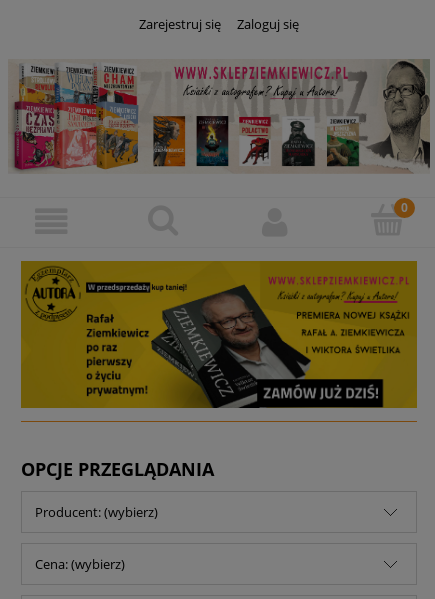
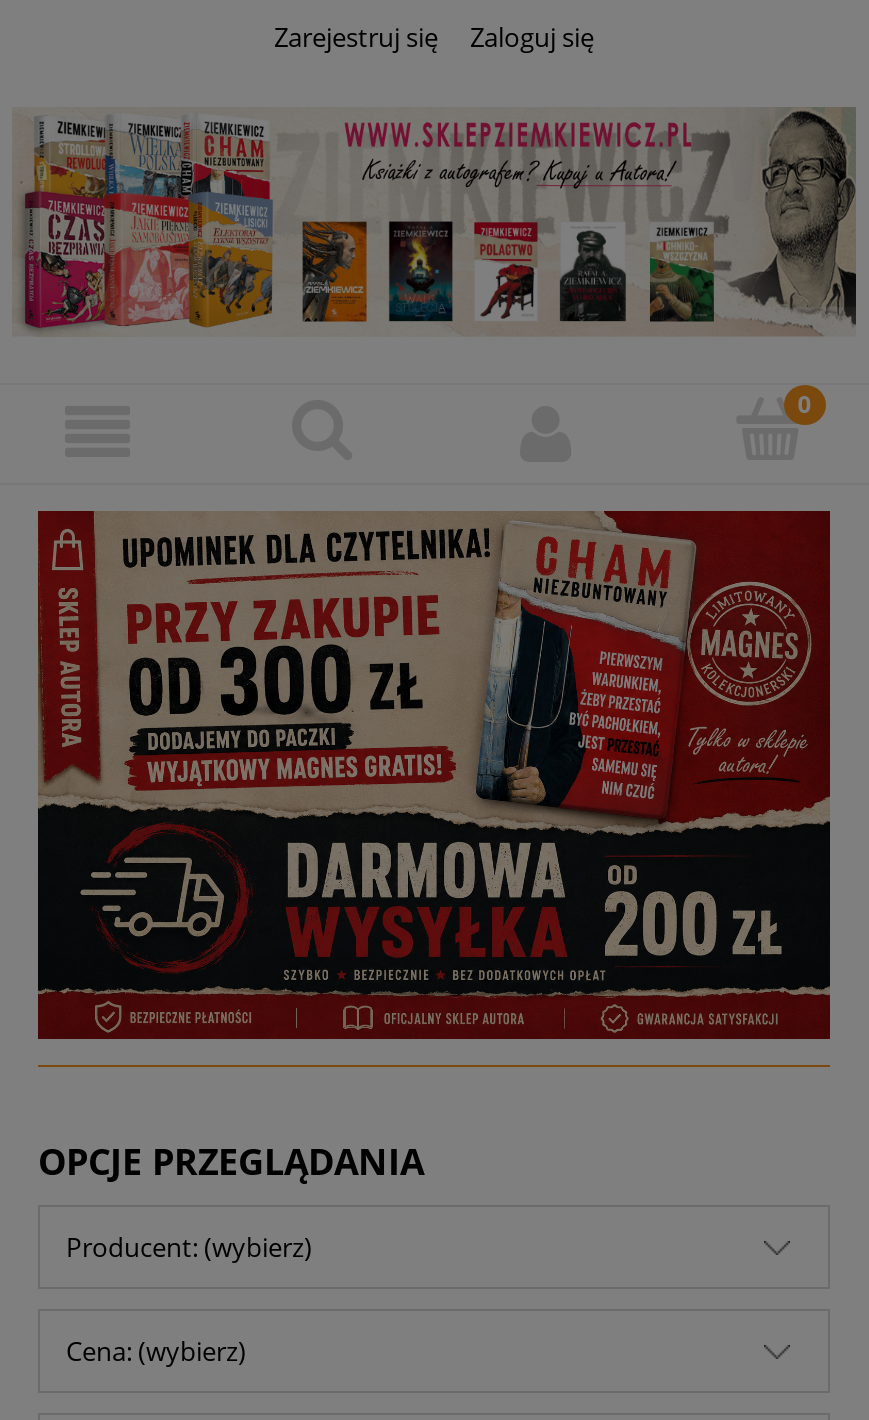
[20,260,418,409] [image] -> [36,509,832,1041] [image]

